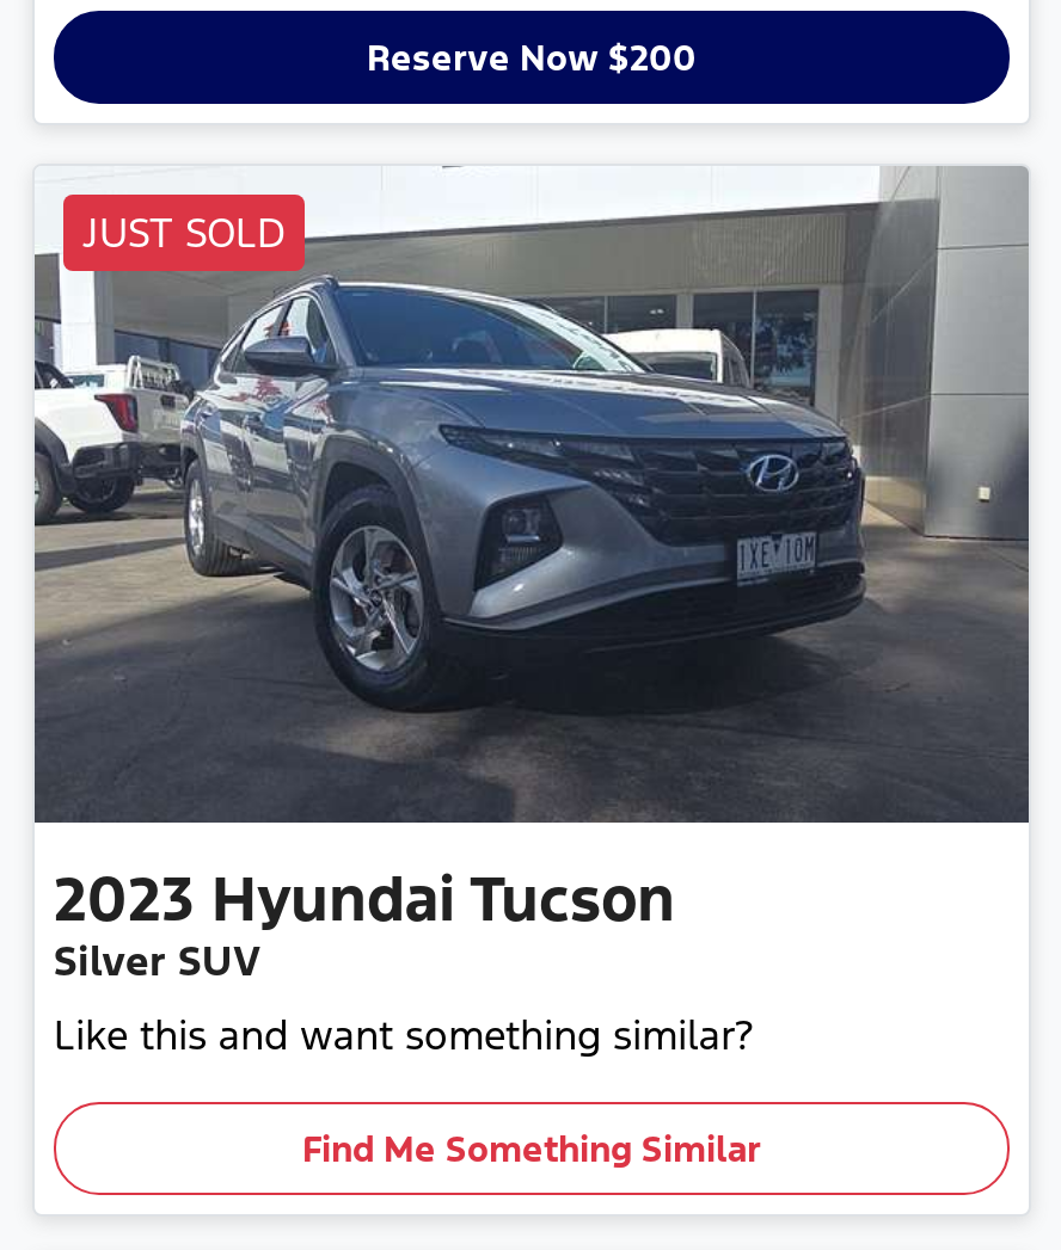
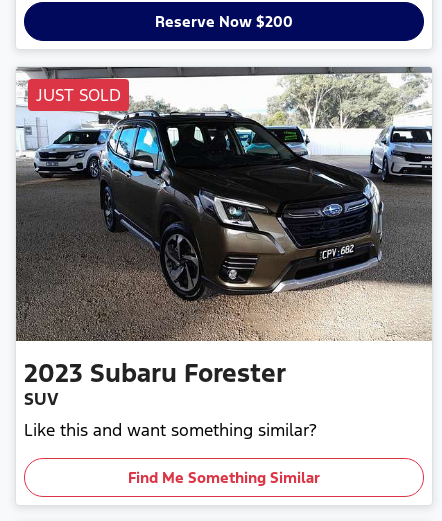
[32,167,1031,986] [image] | 2023 Hyundai Tucson | Silver SUV -> [15,66,432,410] [image] | 2023 Subaru Forester | SUV

